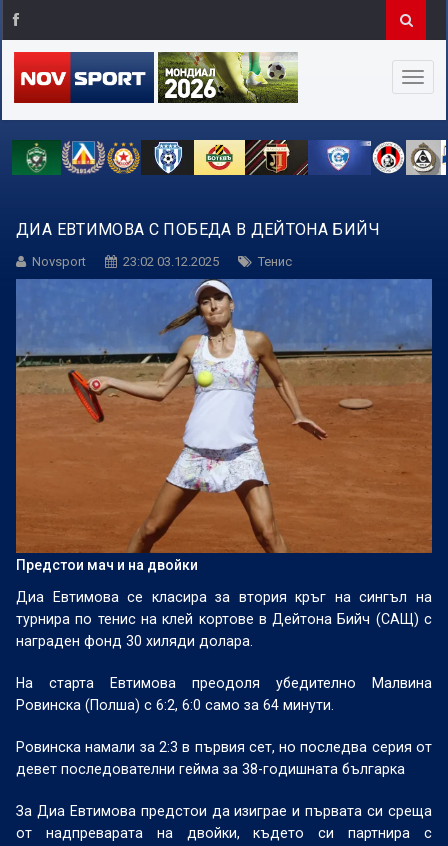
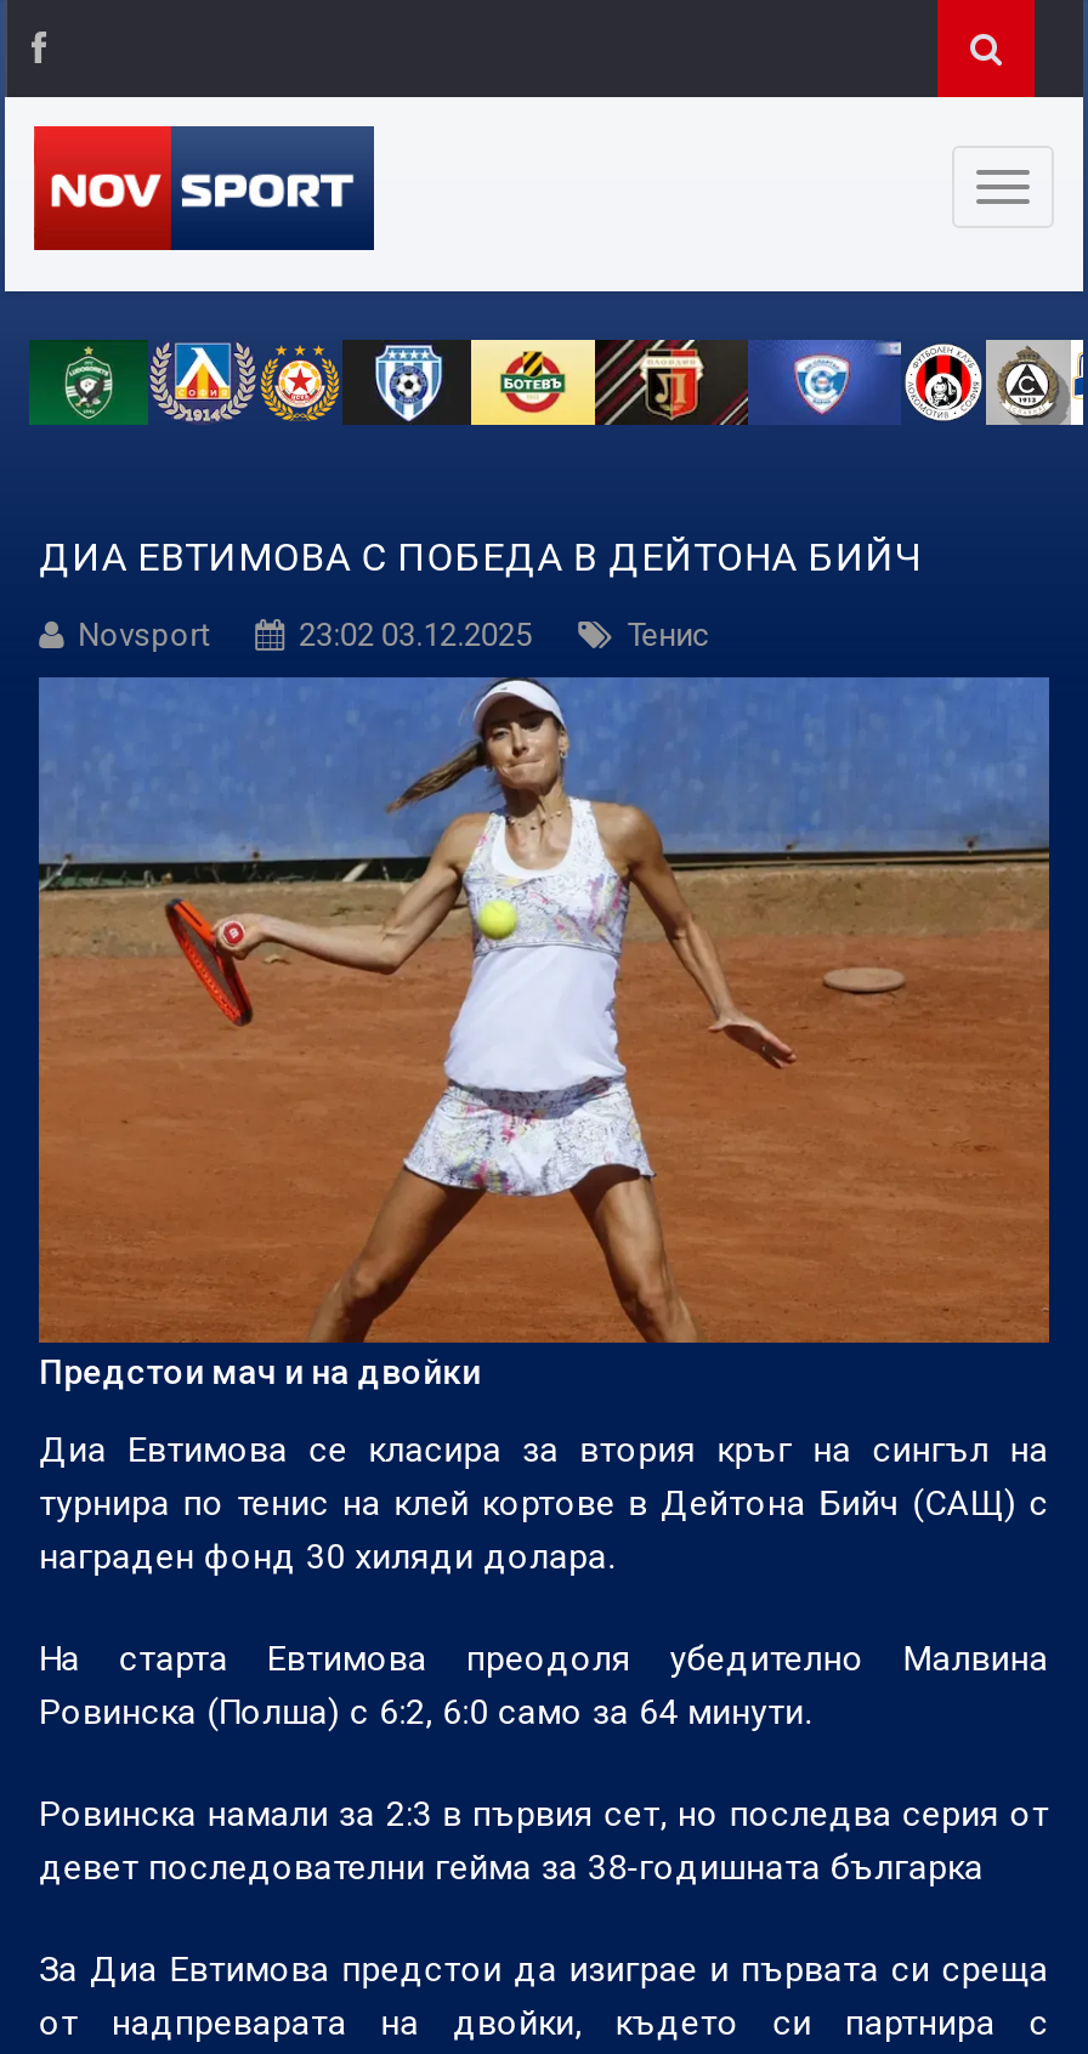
[157,51,299,104] [image] -> none

